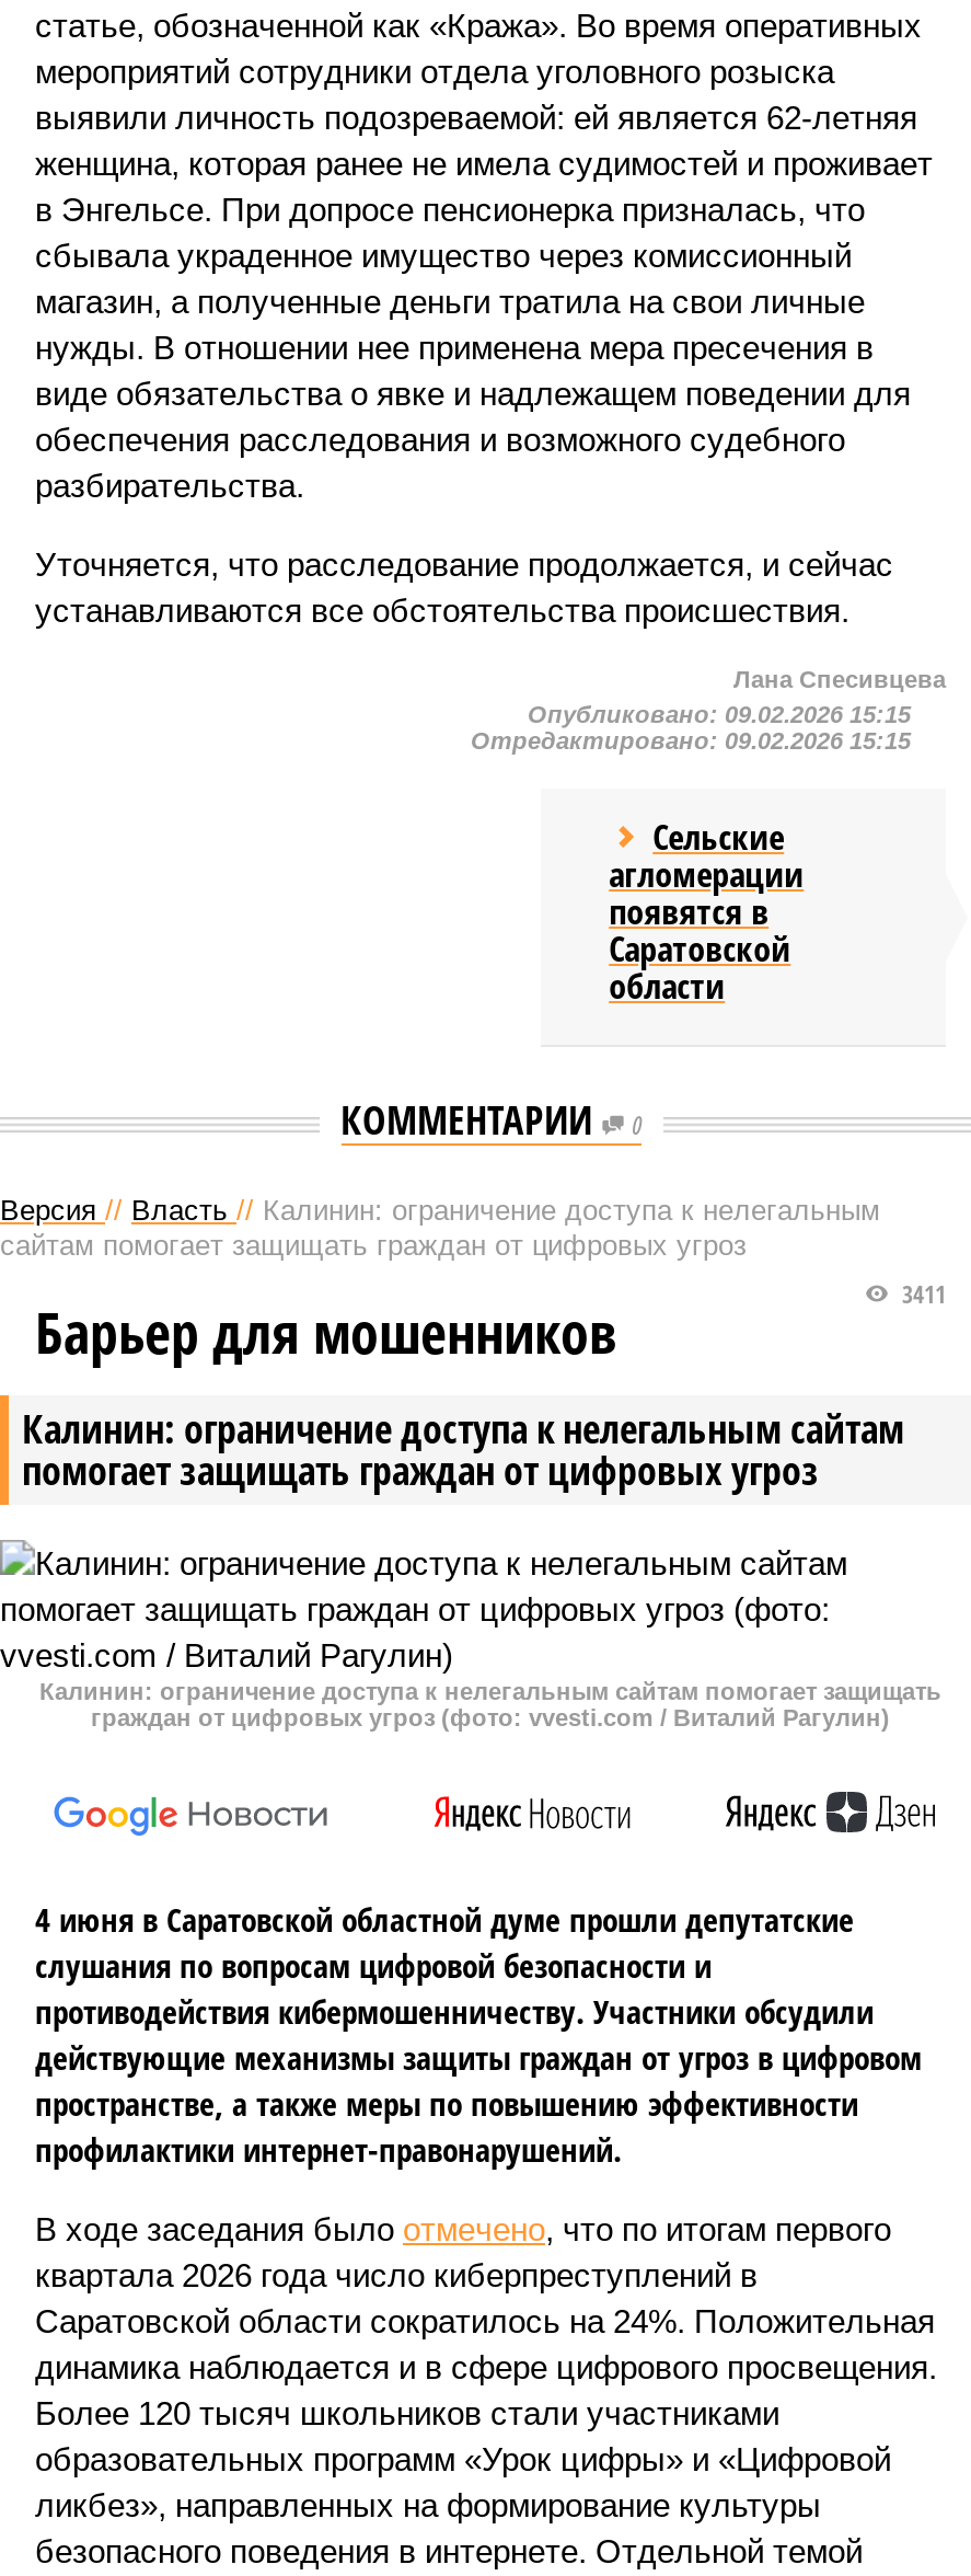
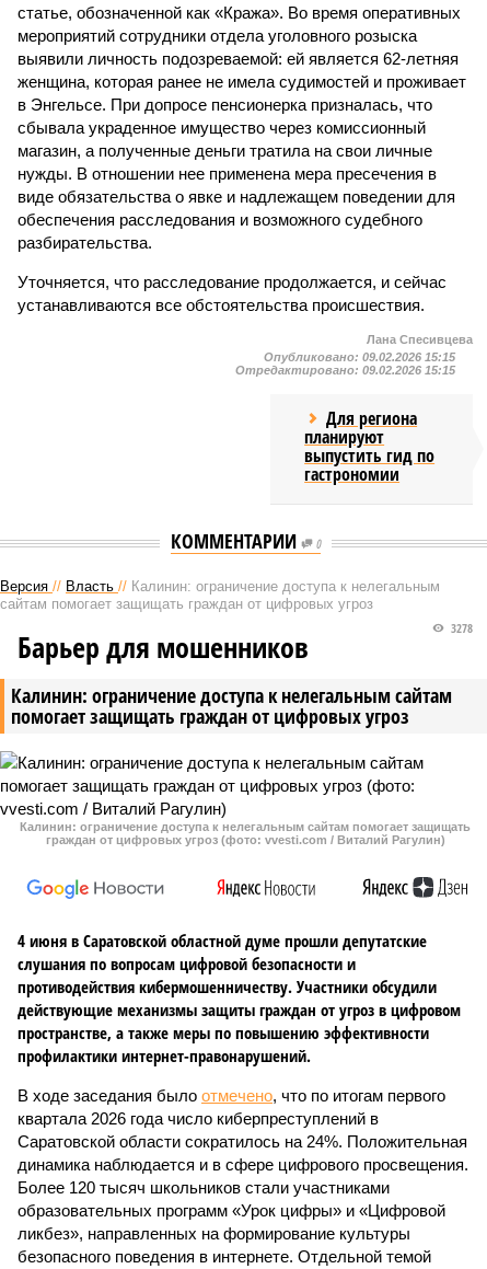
[609,813,804,1010] Сельские | агломерации | появятся в | Саратовской | области -> [304,406,435,486] Для региона | планируют | выпустить гид по | гастрономии
[895,1277,946,1310] 3411 -> [448,620,473,636] 3278

